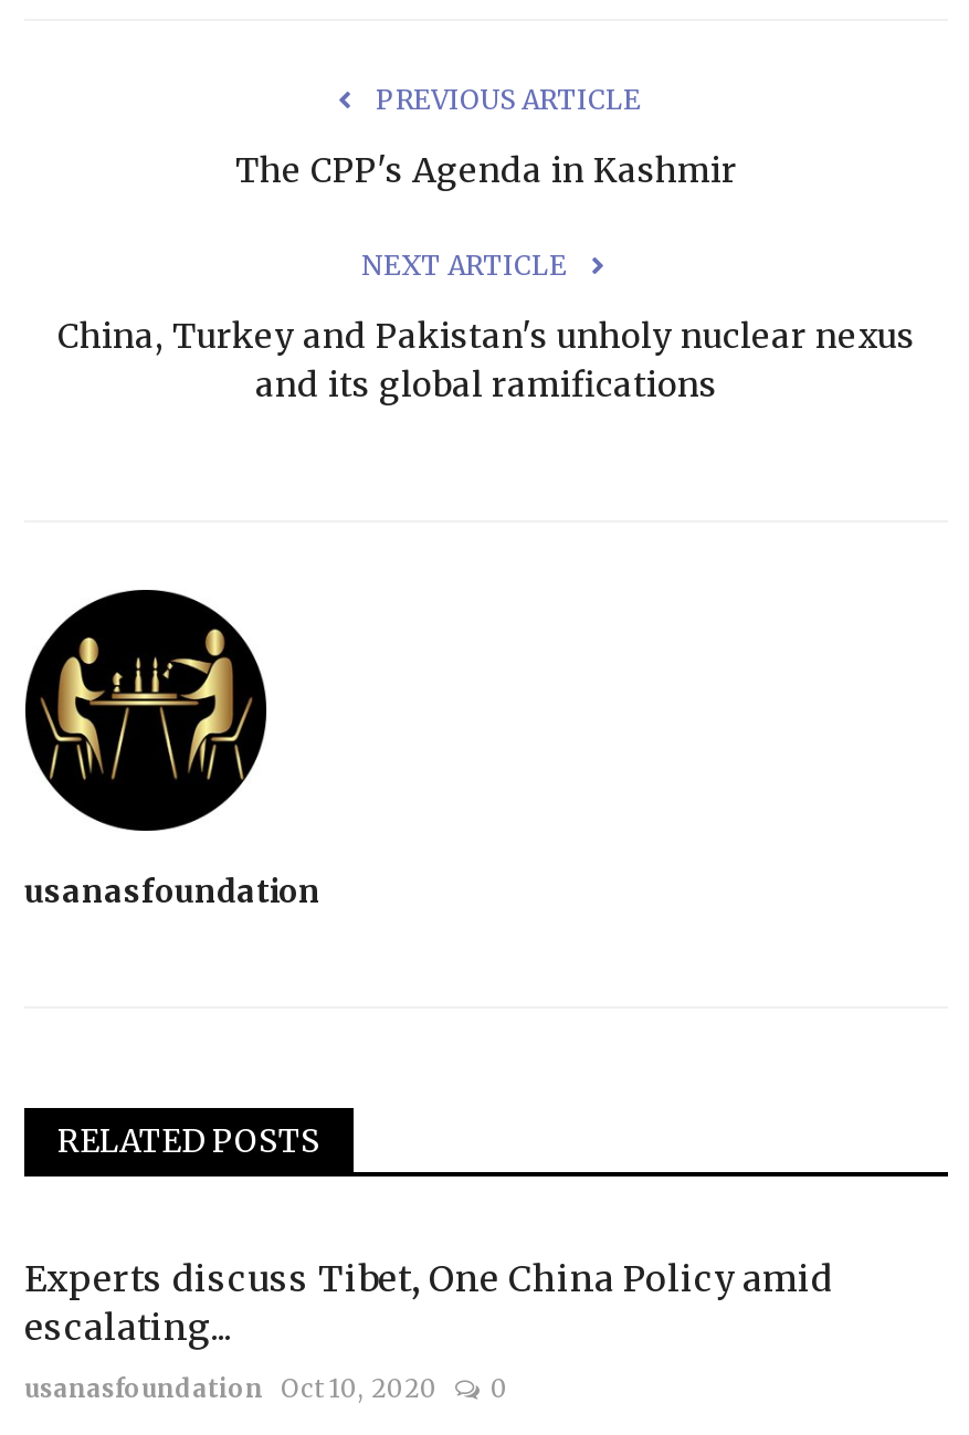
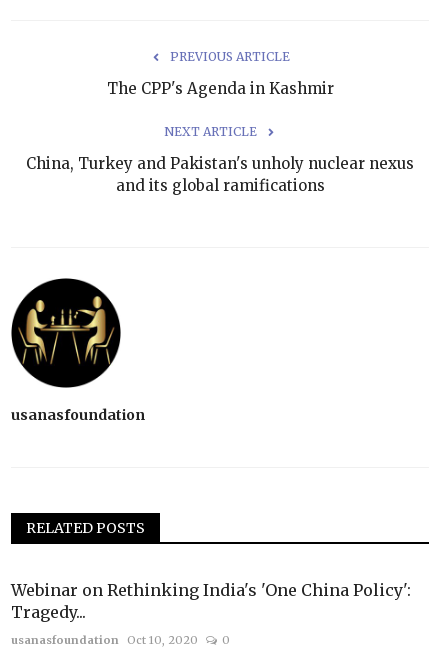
[24,1256,833,1348] Experts discuss Tibet, One China Policy amid | escalating... -> [11,580,411,622] Webinar on Rethinking India's 'One China Policy': | Tragedy...

